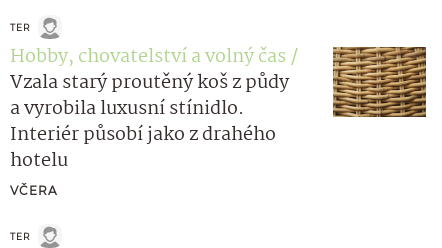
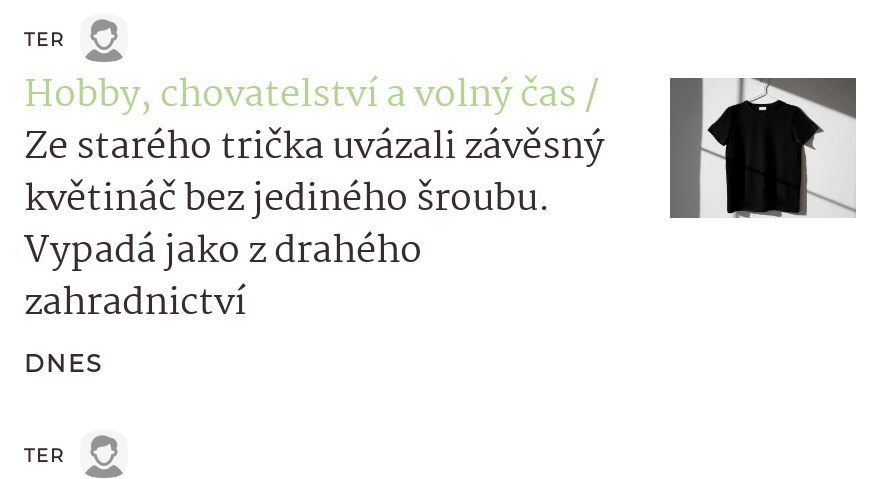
[332,46,427,118] [image] -> [670,77,856,219] [image]
[10,68,289,198] Vzala starý proutěný koš z půdy | a vyrobila luxusní stínidlo. | Interiér působí jako z drahého | hotelu | VČERA -> [24,118,604,378] Ze starého trička uvázali závěsný | květináč bez jediného šroubu. | Vypadá jako z drahého | zahradnictví | DNES

